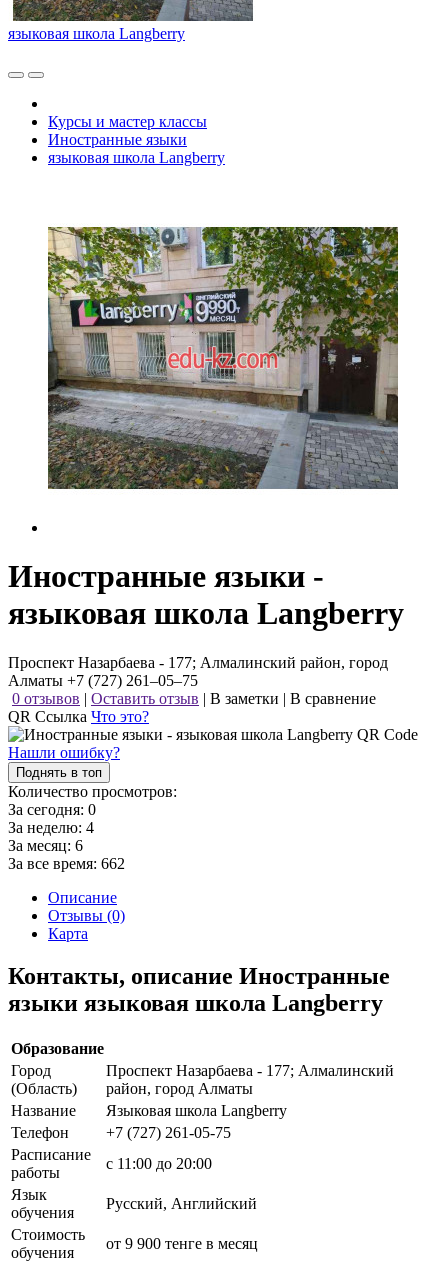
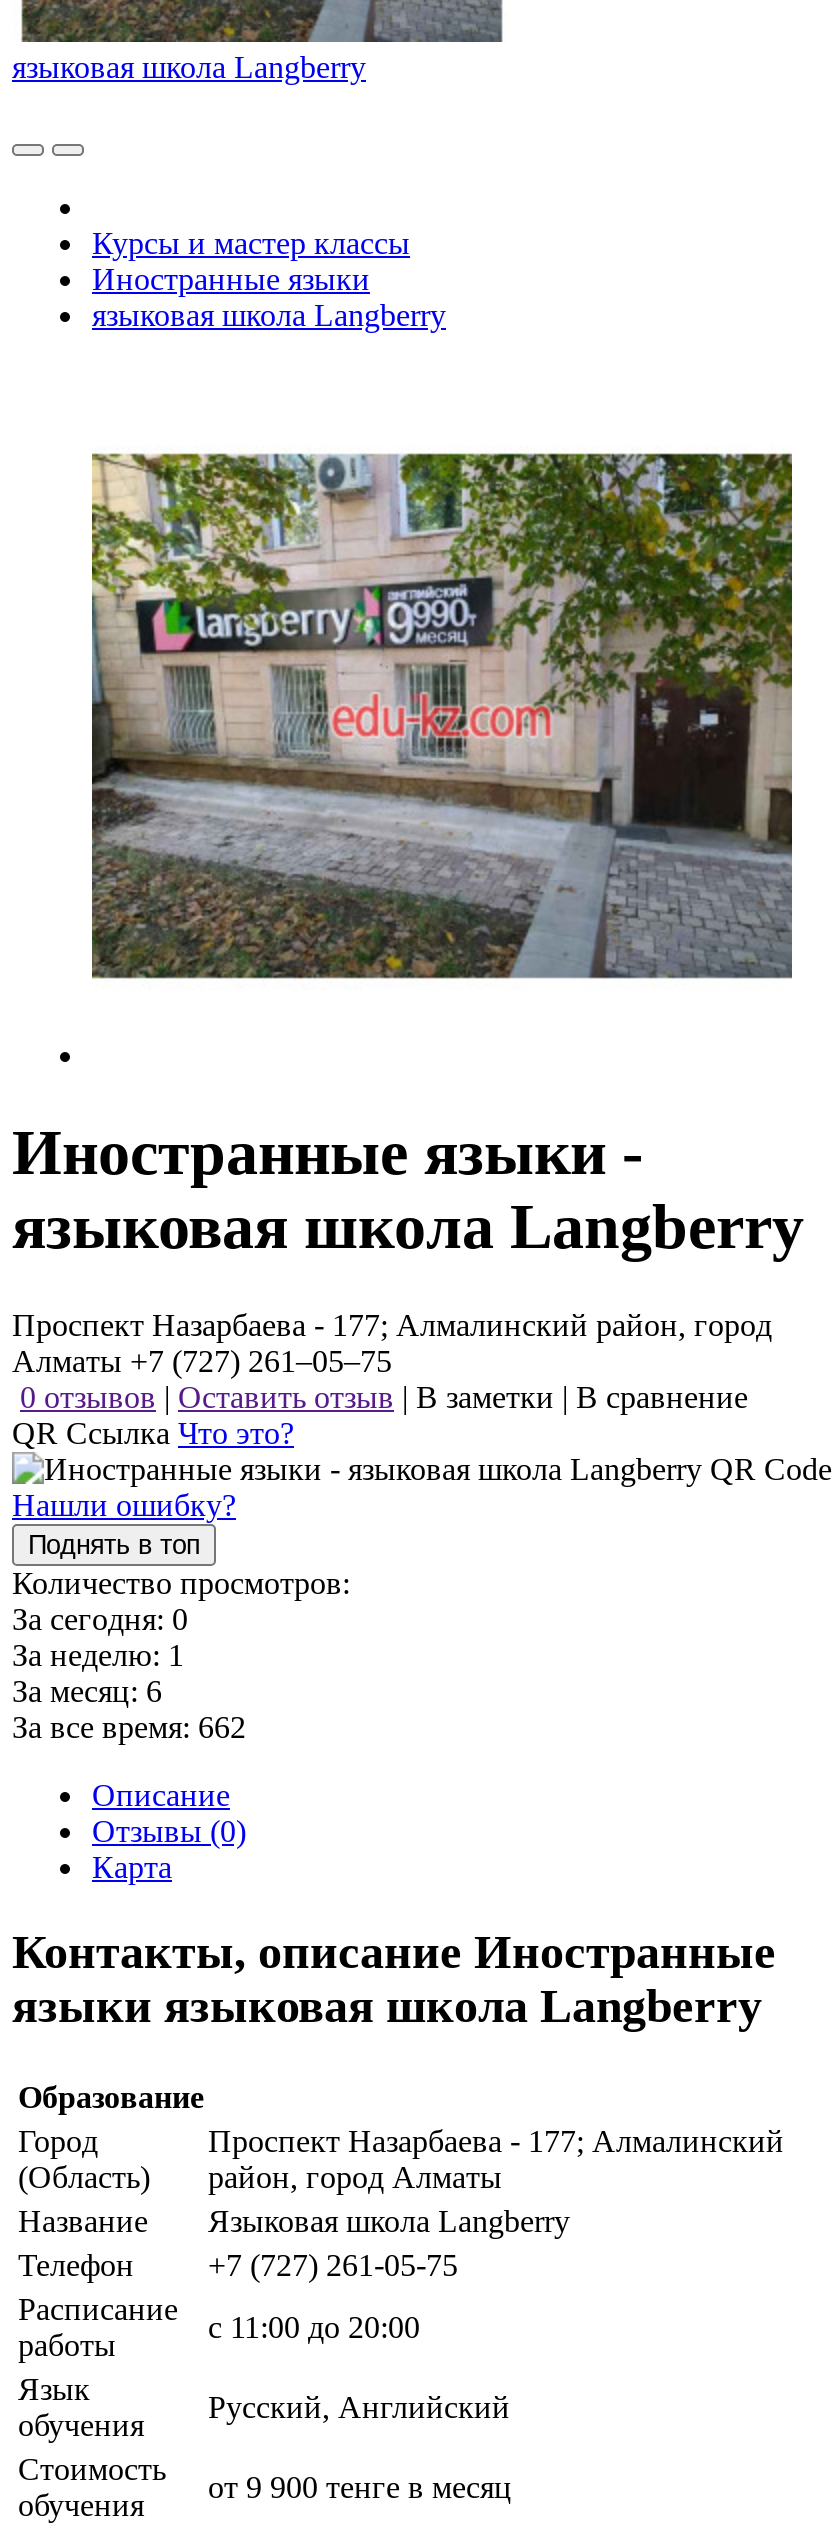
[8,819,94,836] За неделю: 4 -> [12,1638,184,1672] За неделю: 1

